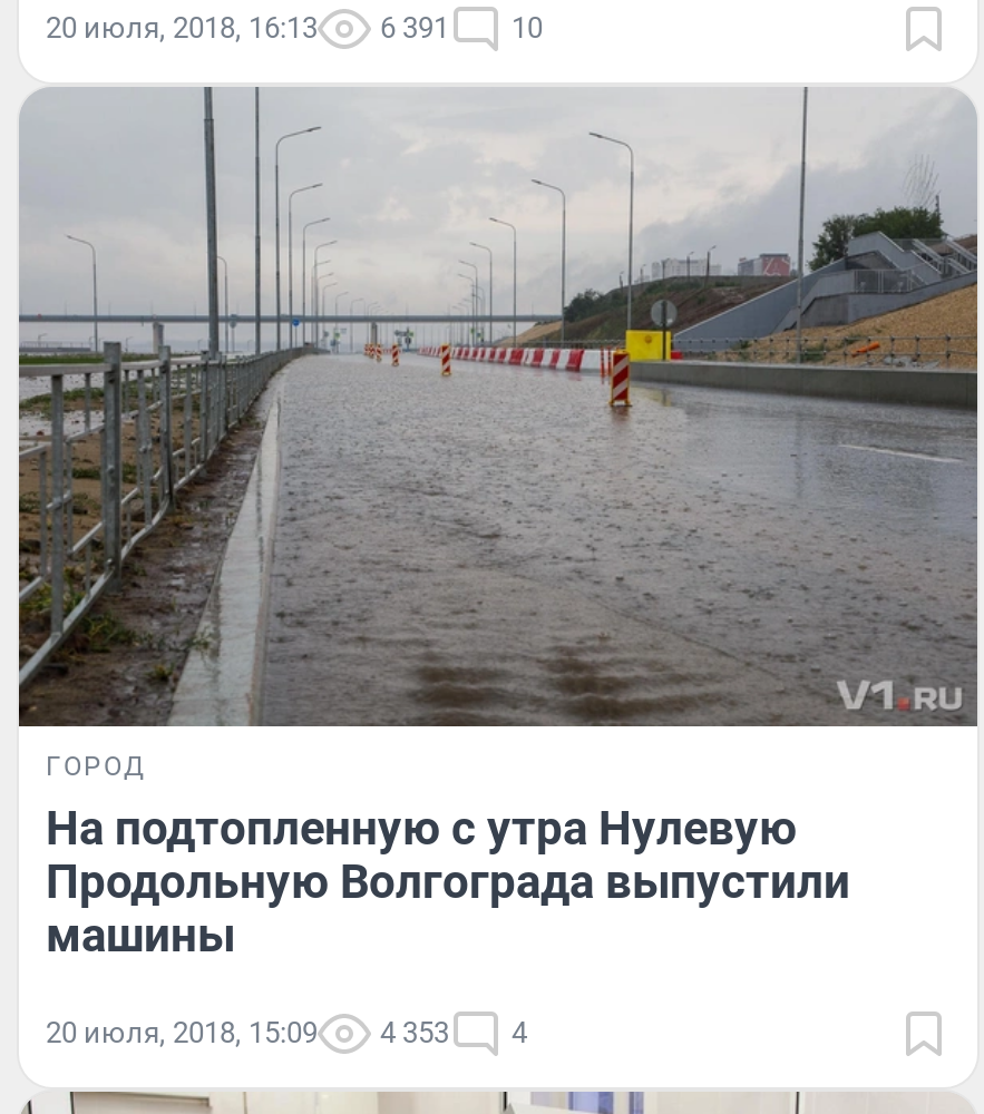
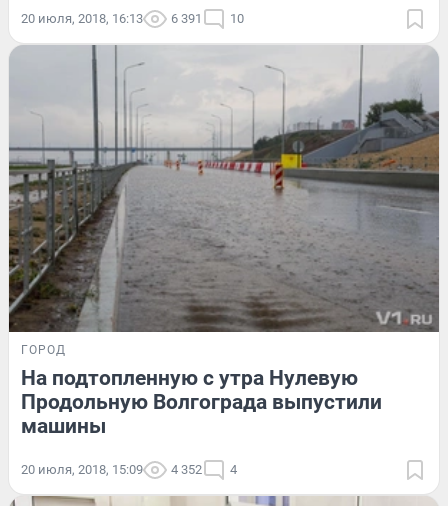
[46,1015,527,1048] 20 июля, 2018, 15:09 4 353 4 -> [21,462,237,477] 20 июля, 2018, 15:09 4 352 4

